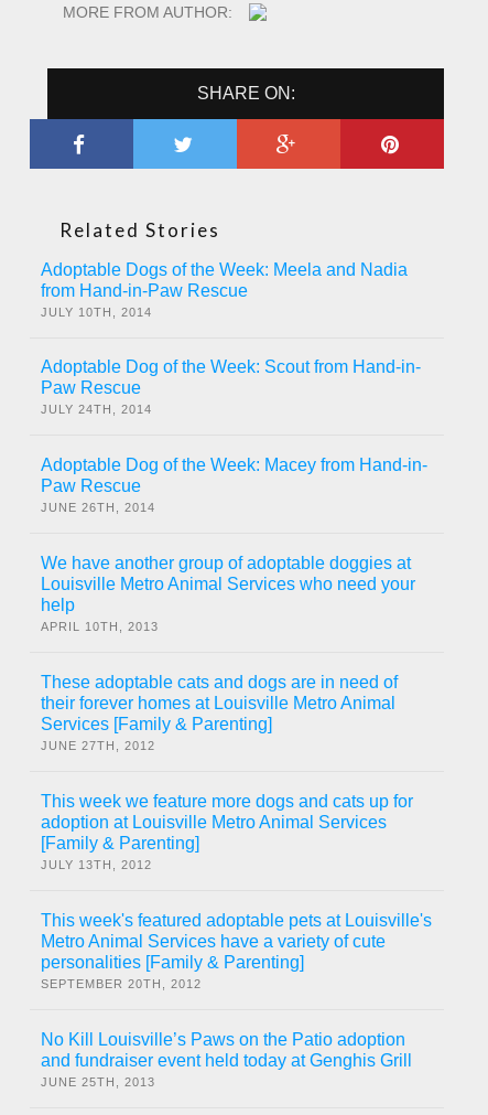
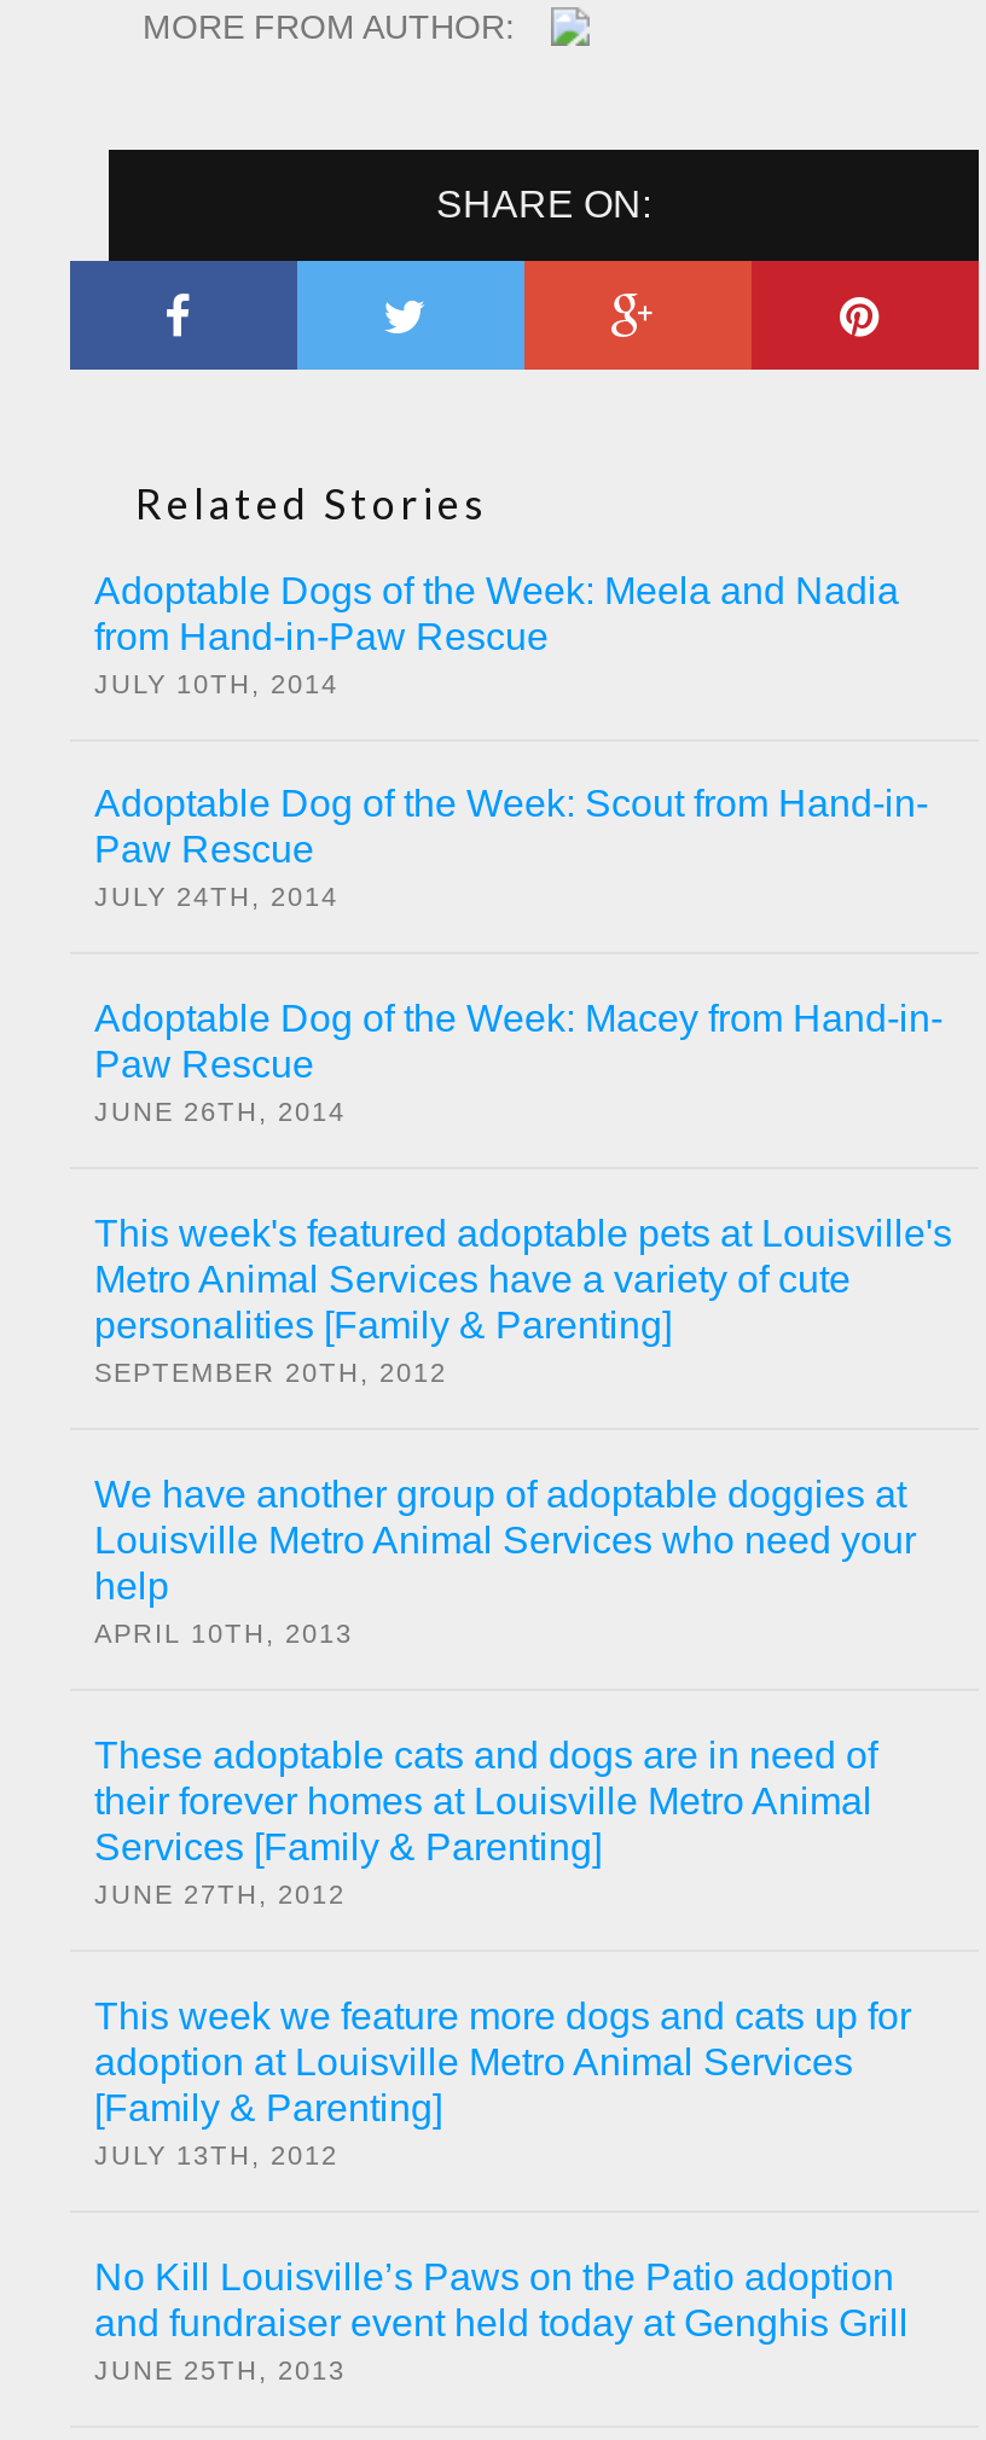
moved [41,554,415,872] -> [94,1475,916,2171]: We have another group of adoptable doggies at | Louisville Metro Animal Services who need your | help | ... | [Family & Parenting] | JULY 13TH, 2012
moved [41,912,432,991] -> [94,1214,952,1388]: This week's featured adoptable pets at Louisville's | Metro Animal Services have a variety of cute | personalities [Family & Parenting] | SEPTEMBER 20TH, 2012

